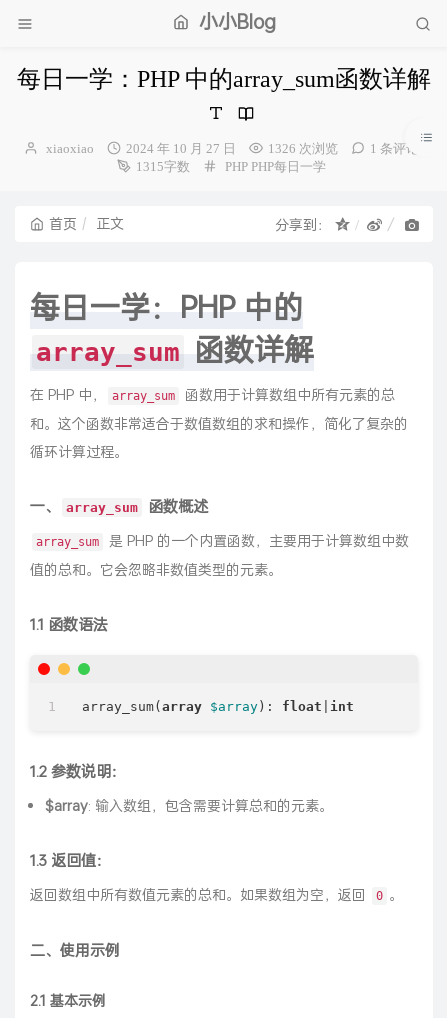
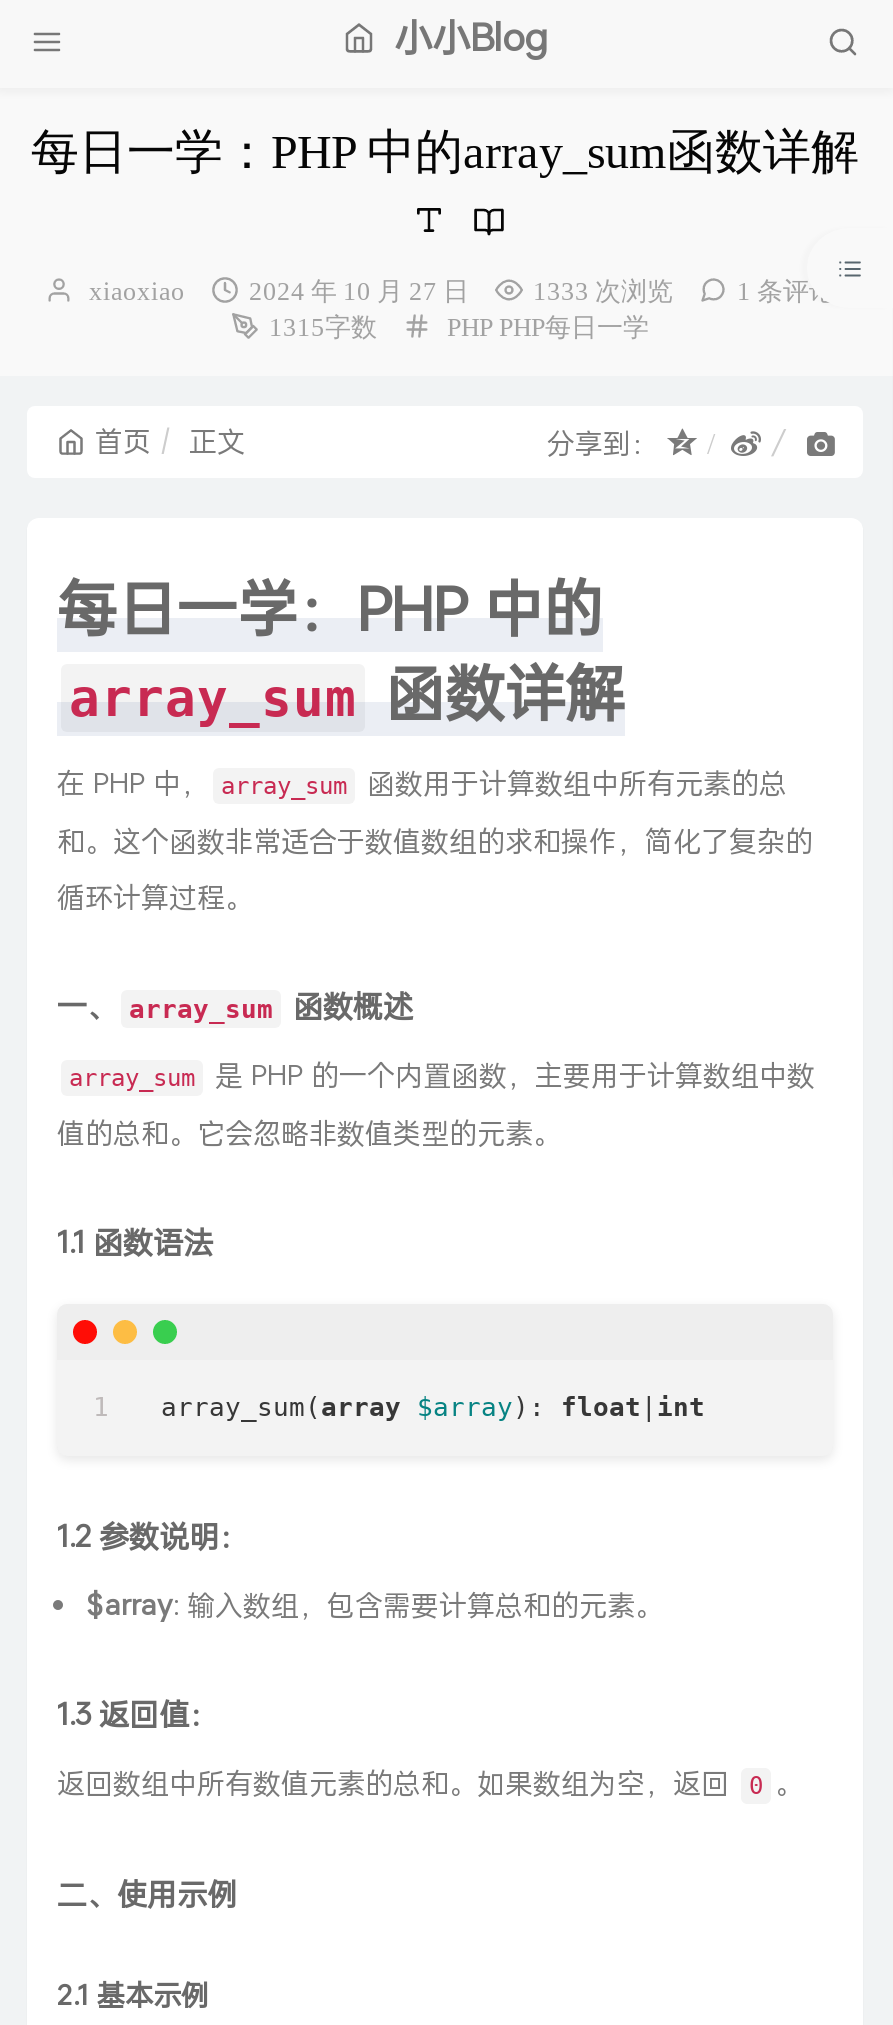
[268,141,338,156] 1326 次浏览 -> [533,276,673,306] 1333 次浏览

